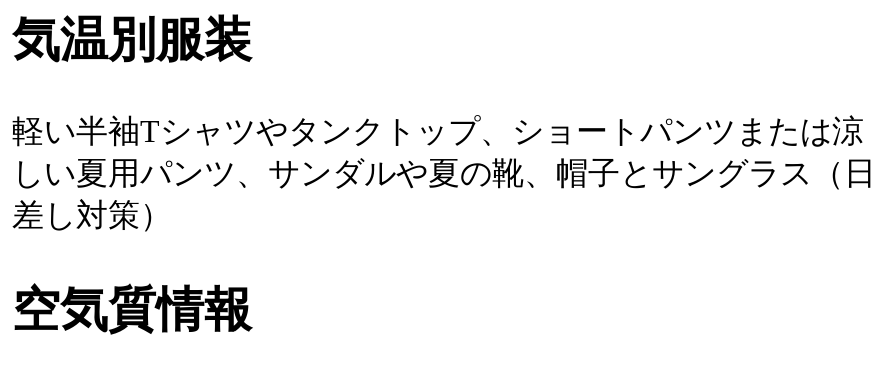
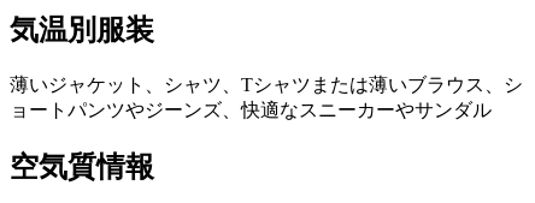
[12,114,876,232] 軽い半袖Tシャツやタンクトップ、ショートパンツまたは涼 | しい夏用パンツ、サンダルや夏の靴、帽子とサングラス（日 | 差し対策） -> [10,74,523,120] 薄いジャケット、シャツ、Tシャツまたは薄いブラウス、シ | ョートパンツやジーンズ、快適なスニーカーやサンダル

